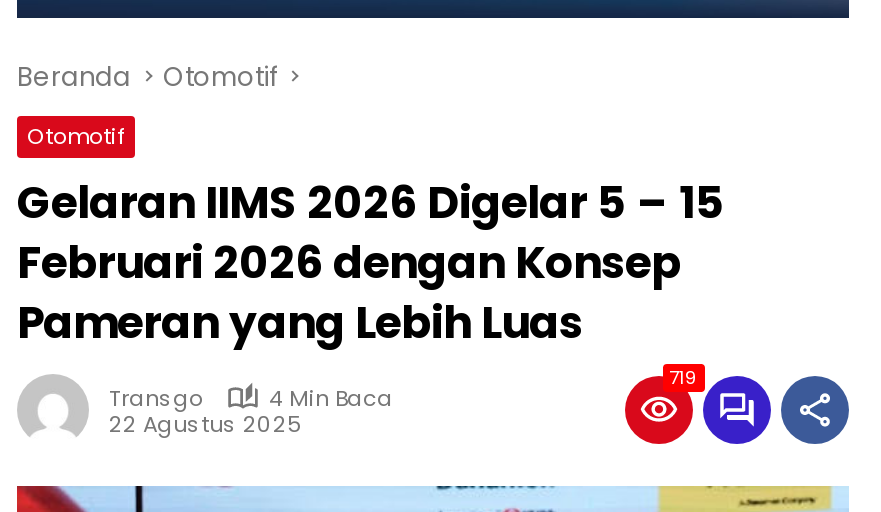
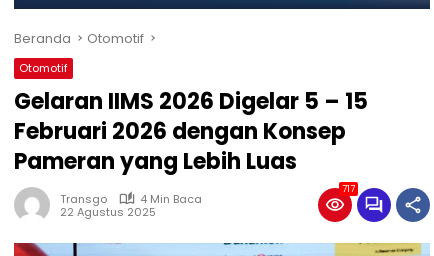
[669,365,699,389] 719 -> [342,183,355,195] 717

